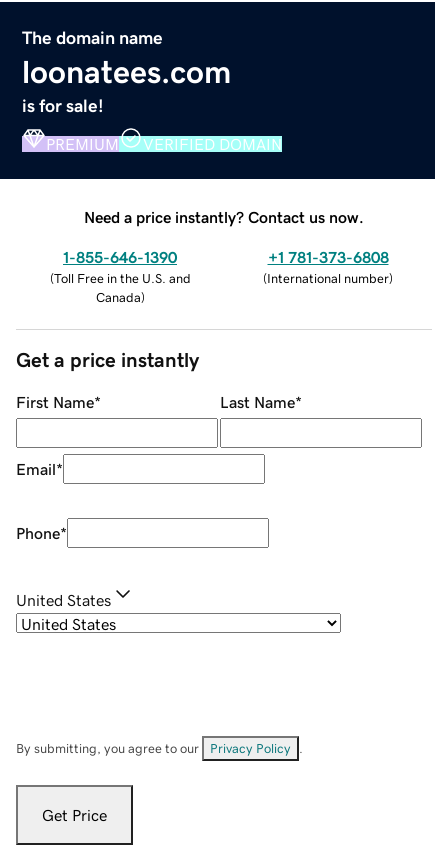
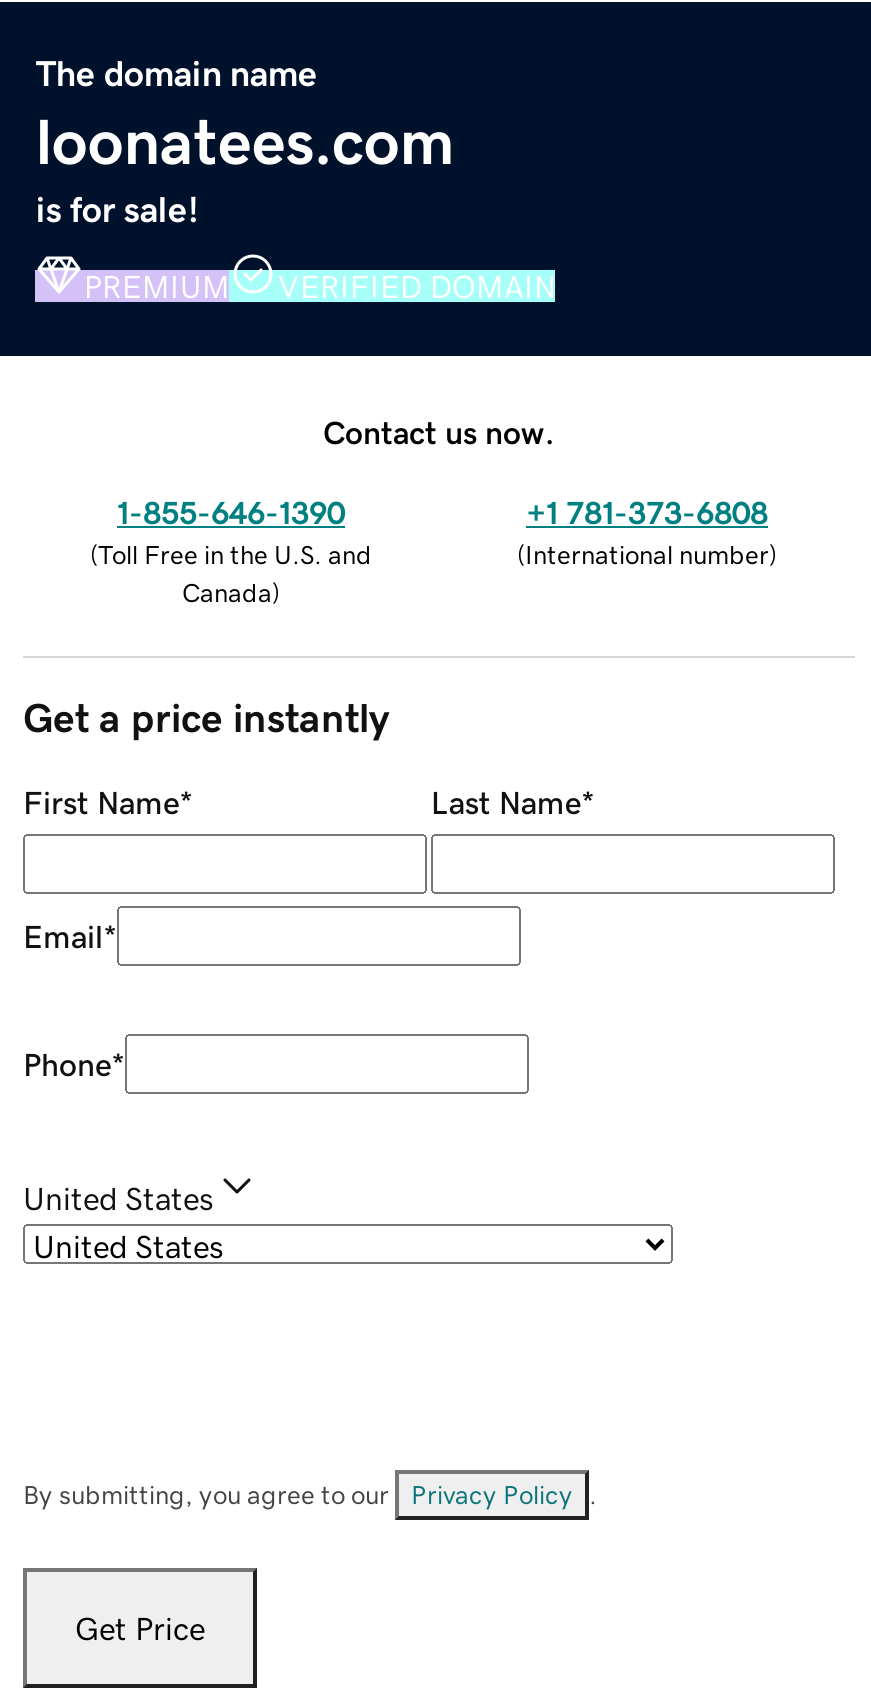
[84,209,364,225] Need a price instantly? Contact us now. -> [323,415,555,447] Contact us now.

